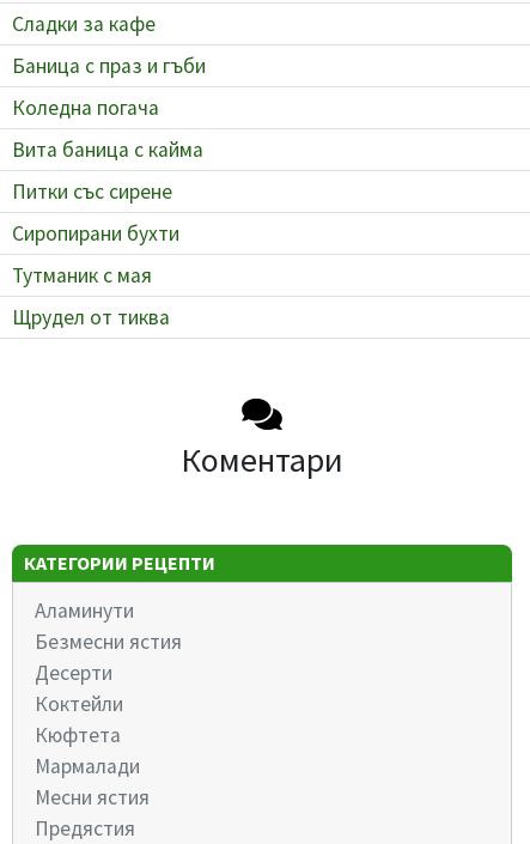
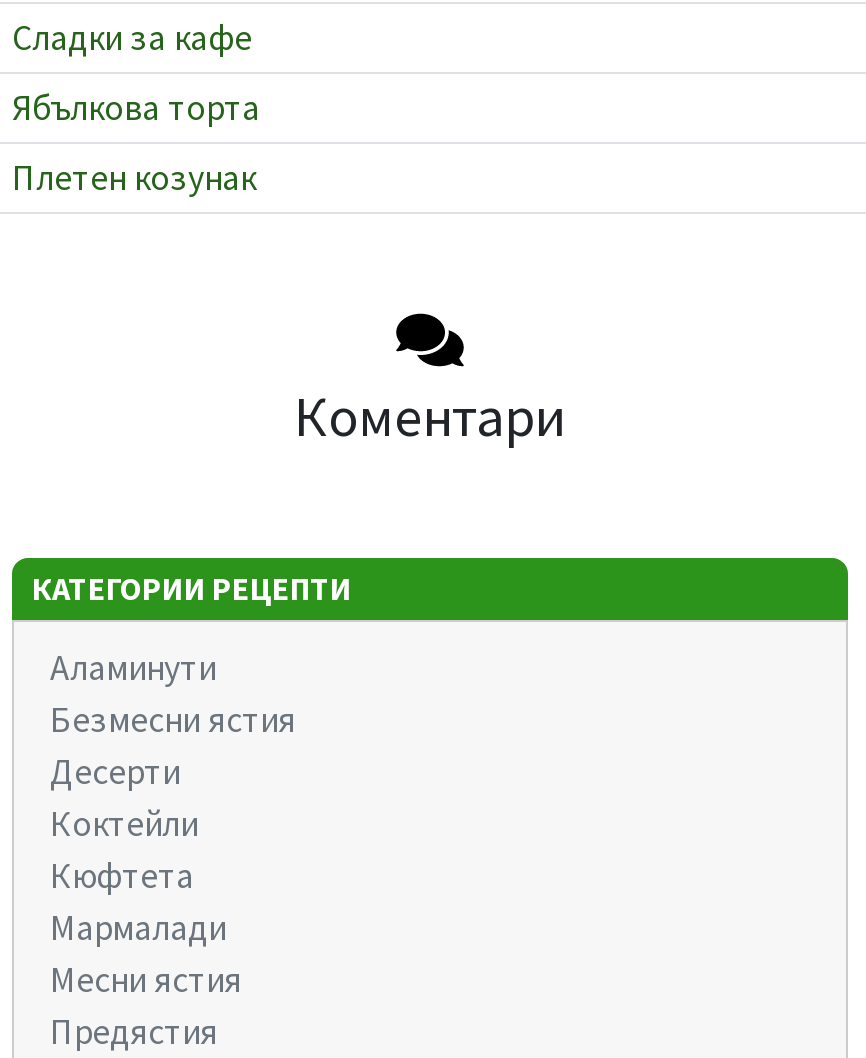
[12,52,206,330] Баница с праз и гъби | Коледна погача | Вита баница с кайма | Питки със сирене | Сиропирани бухти | Тутманик с мая | Щрудел от тиква -> [12,85,260,199] Ябълкова торта | Плетен козунак

